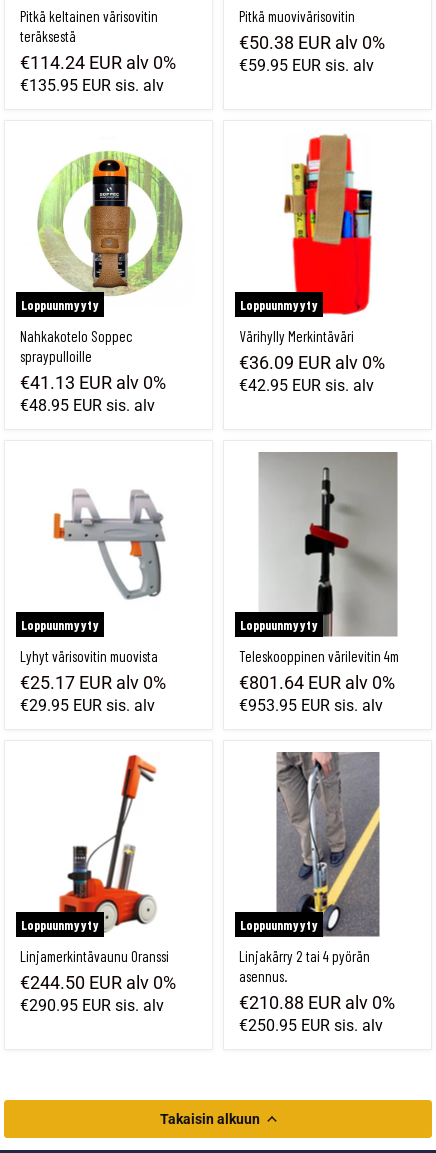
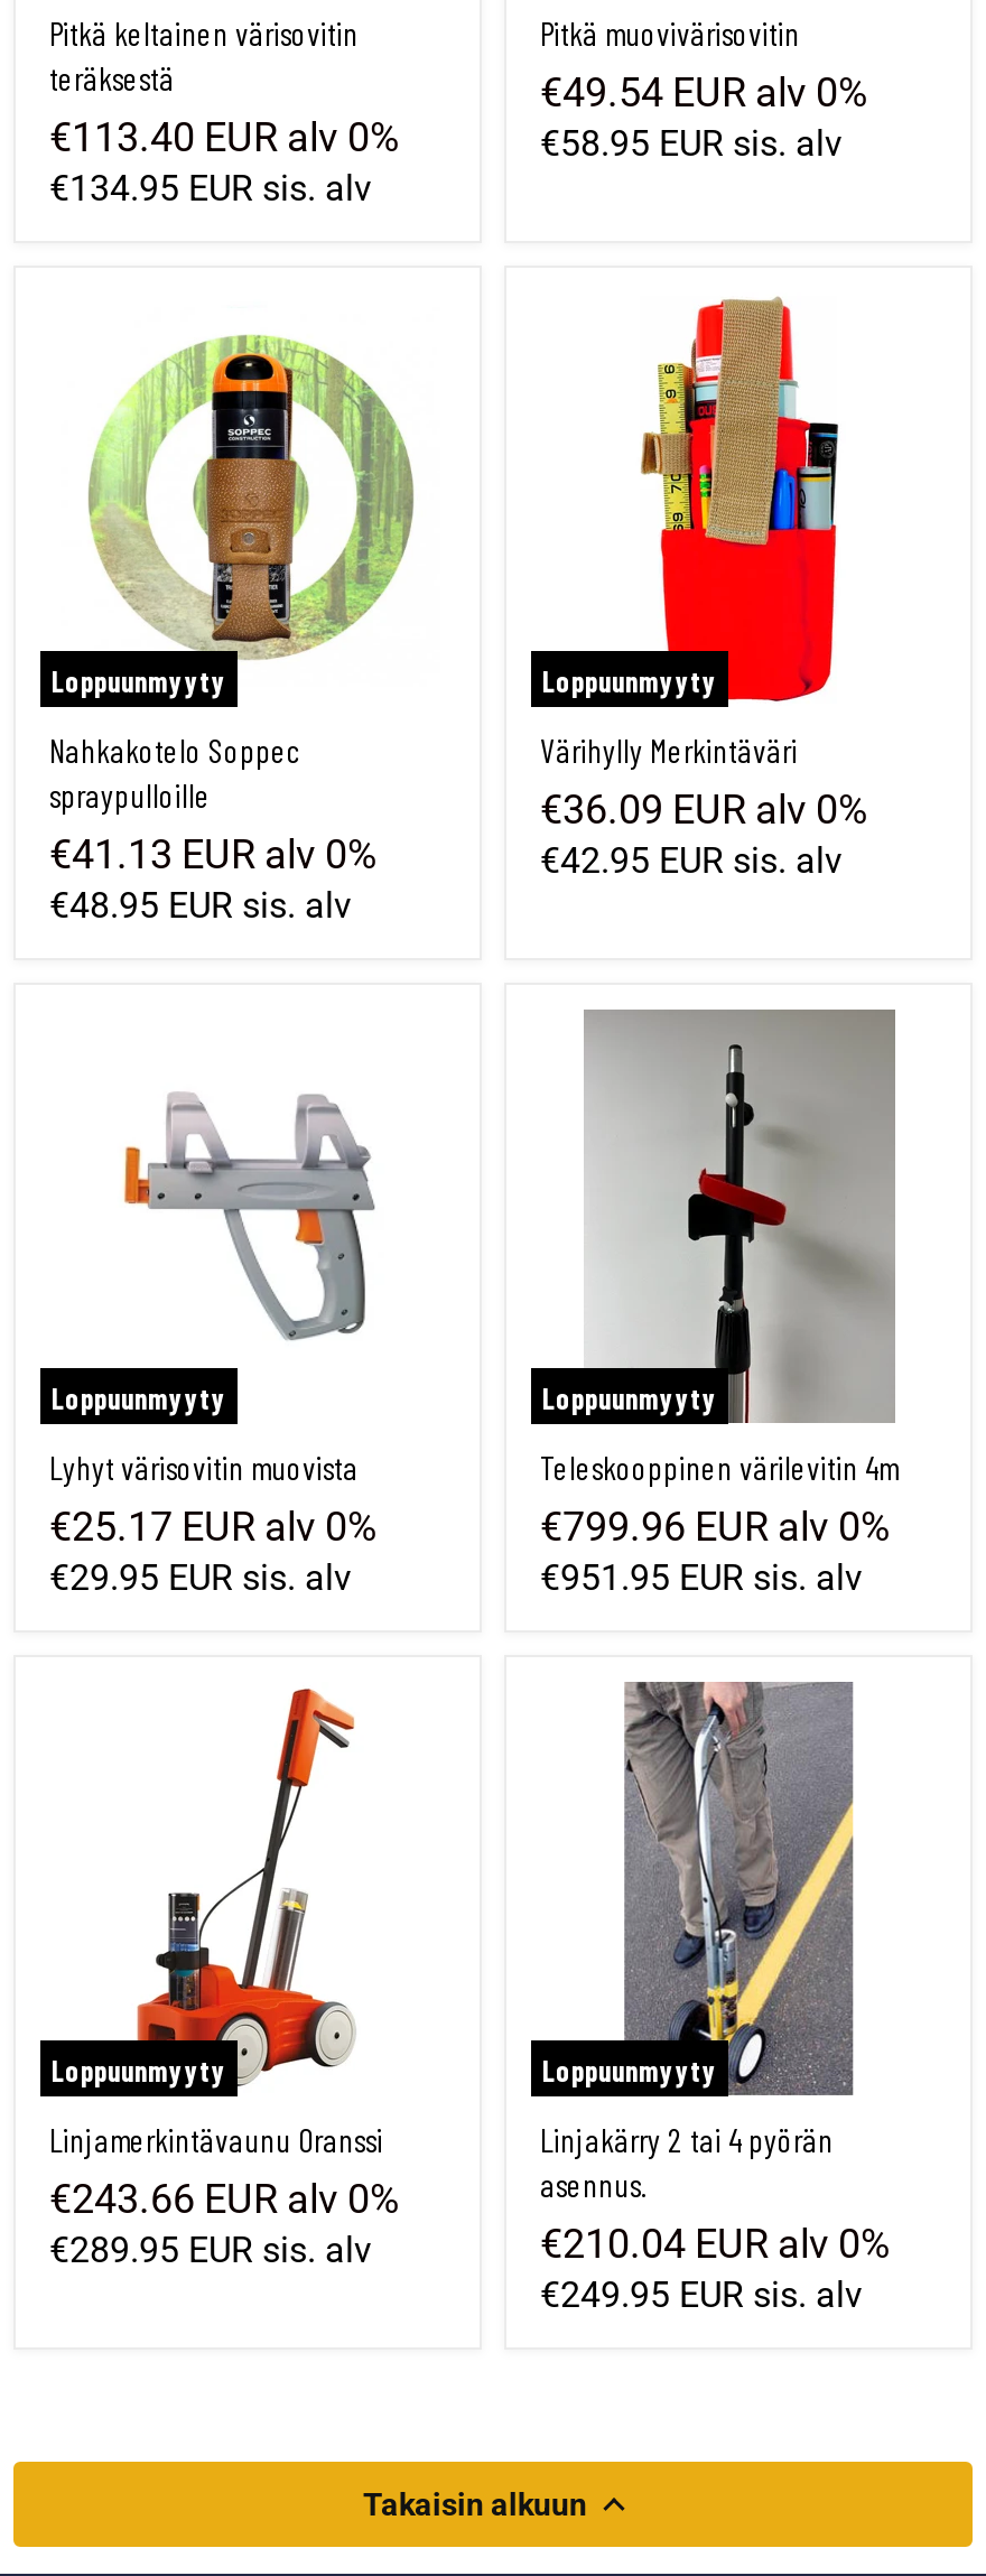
[239,32,385,53] €50.38 EUR alv 0% -> [540,68,867,115] €49.54 EUR alv 0%
[20,52,176,73] €114.24 EUR alv 0% -> [49,112,399,160] €113.40 EUR alv 0%
[239,56,374,75] €59.95 EUR sis. alv -> [540,121,843,164] €58.95 EUR sis. alv
[20,76,164,95] €135.95 EUR sis. alv -> [49,166,372,209] €134.95 EUR sis. alv
[239,672,395,693] €801.64 EUR alv 0% -> [540,1502,890,1549] €799.96 EUR alv 0%
[239,696,383,715] €953.95 EUR sis. alv -> [540,1556,863,1598] €951.95 EUR sis. alv
[20,972,176,993] €244.50 EUR alv 0% -> [49,2174,399,2221] €243.66 EUR alv 0%
[20,996,164,1015] €290.95 EUR sis. alv -> [49,2228,372,2271] €289.95 EUR sis. alv
[239,992,395,1013] €210.88 EUR alv 0% -> [540,2219,890,2266] €210.04 EUR alv 0%
[239,1016,383,1035] €250.95 EUR sis. alv -> [540,2273,863,2315] €249.95 EUR sis. alv

